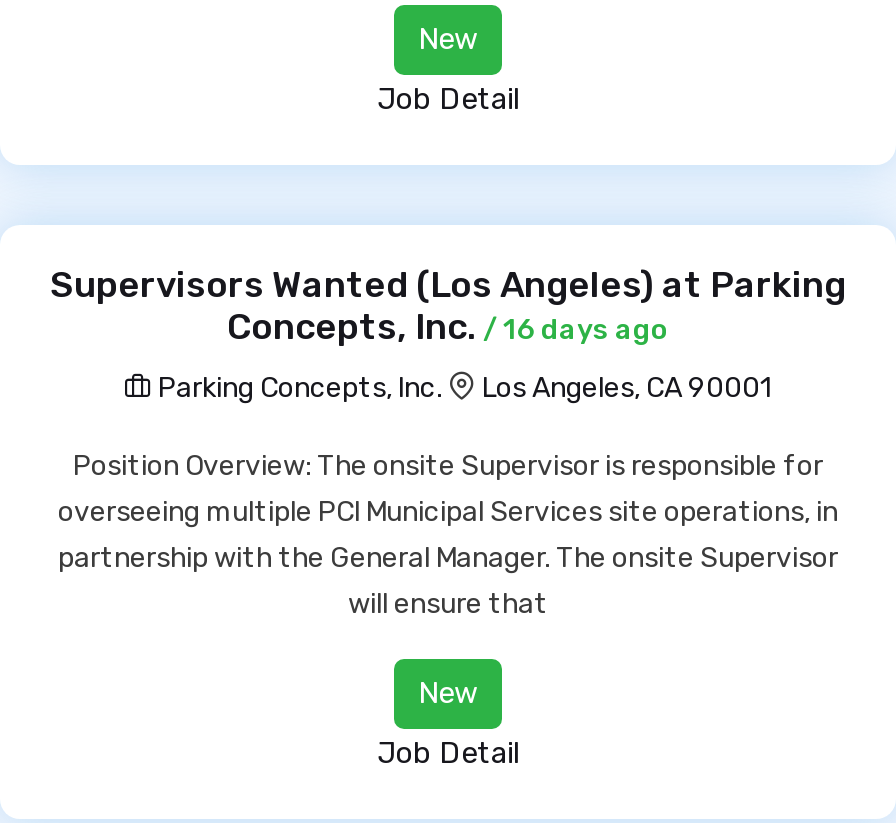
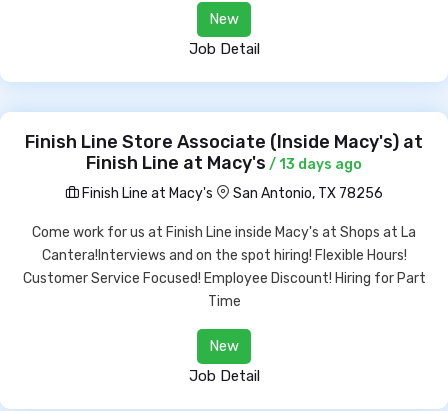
[50,263,846,349] Supervisors Wanted (Los Angeles) at Parking | Concepts, Inc. / 16 days ago -> [25,131,423,174] Finish Line Store Associate (Inside Macy's) at | Finish Line at Macy's / 13 days ago
[152,371,772,405] Parking Concepts, Inc. | Los Angeles, CA 90001 -> [79,185,383,202] Finish Line at Macy's | San Antonio, TX 78256
[58,449,838,621] Position Overview: The onsite Supervisor is responsible for | overseeing multiple PCI Municipal Services site operations, in | partnership with the General Manager. The onsite Supervisor | will ensure that -> [22,224,425,310] Come work for us at Finish Line inside Macy's at Shops at La | Cantera!Interviews and on the spot hiring! Flexible Hours! | Customer Service Focused! Employee Discount! Hiring for Part | Time

